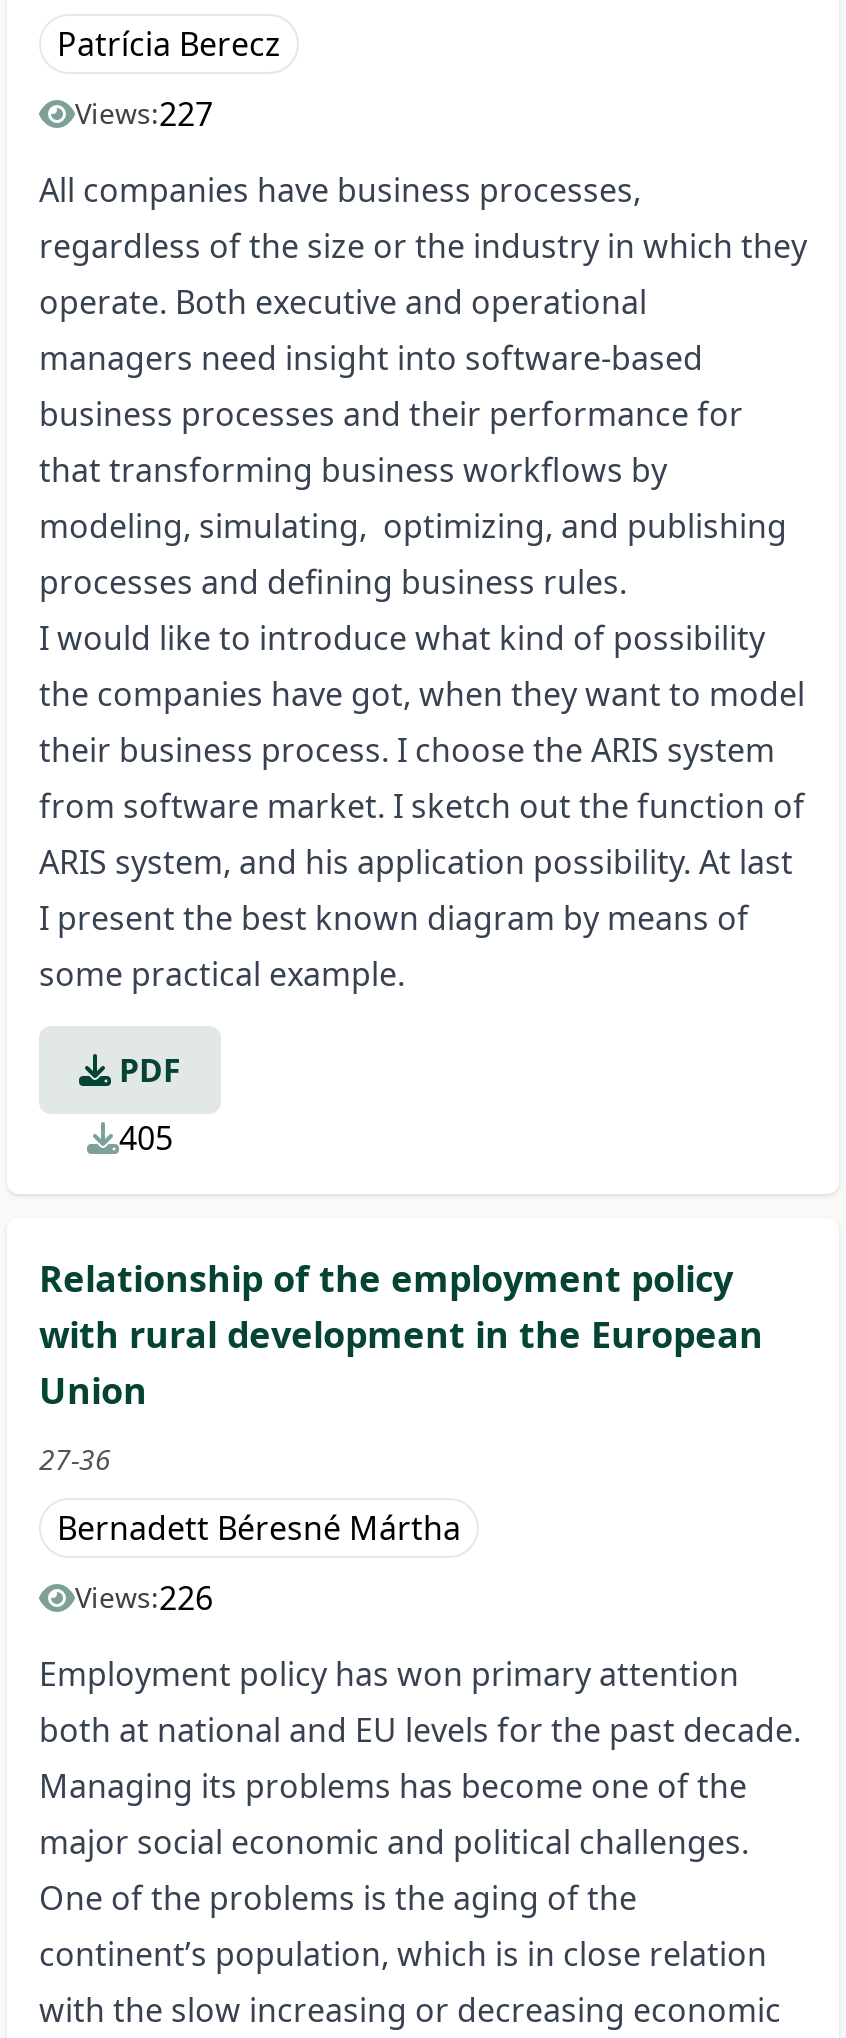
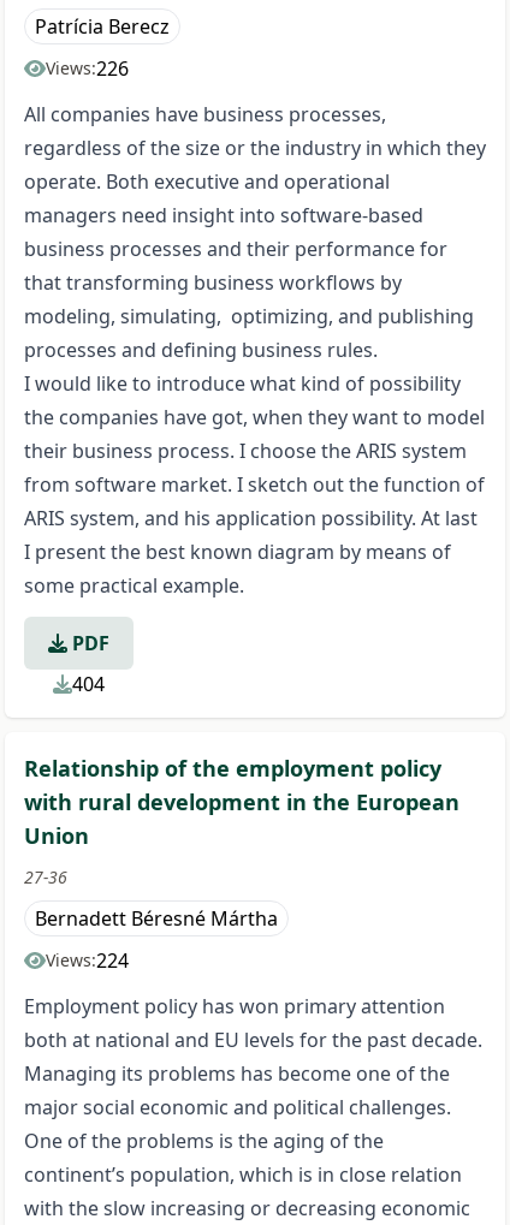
[75,92,213,136] Views:227 -> [46,56,129,82] Views:226
[119,1116,173,1160] 405 -> [72,671,105,697] 404
[75,1576,213,1620] Views:226 -> [46,948,129,974] Views:224

